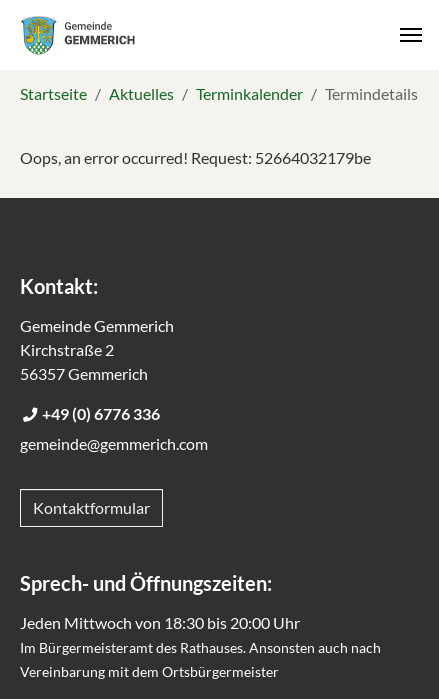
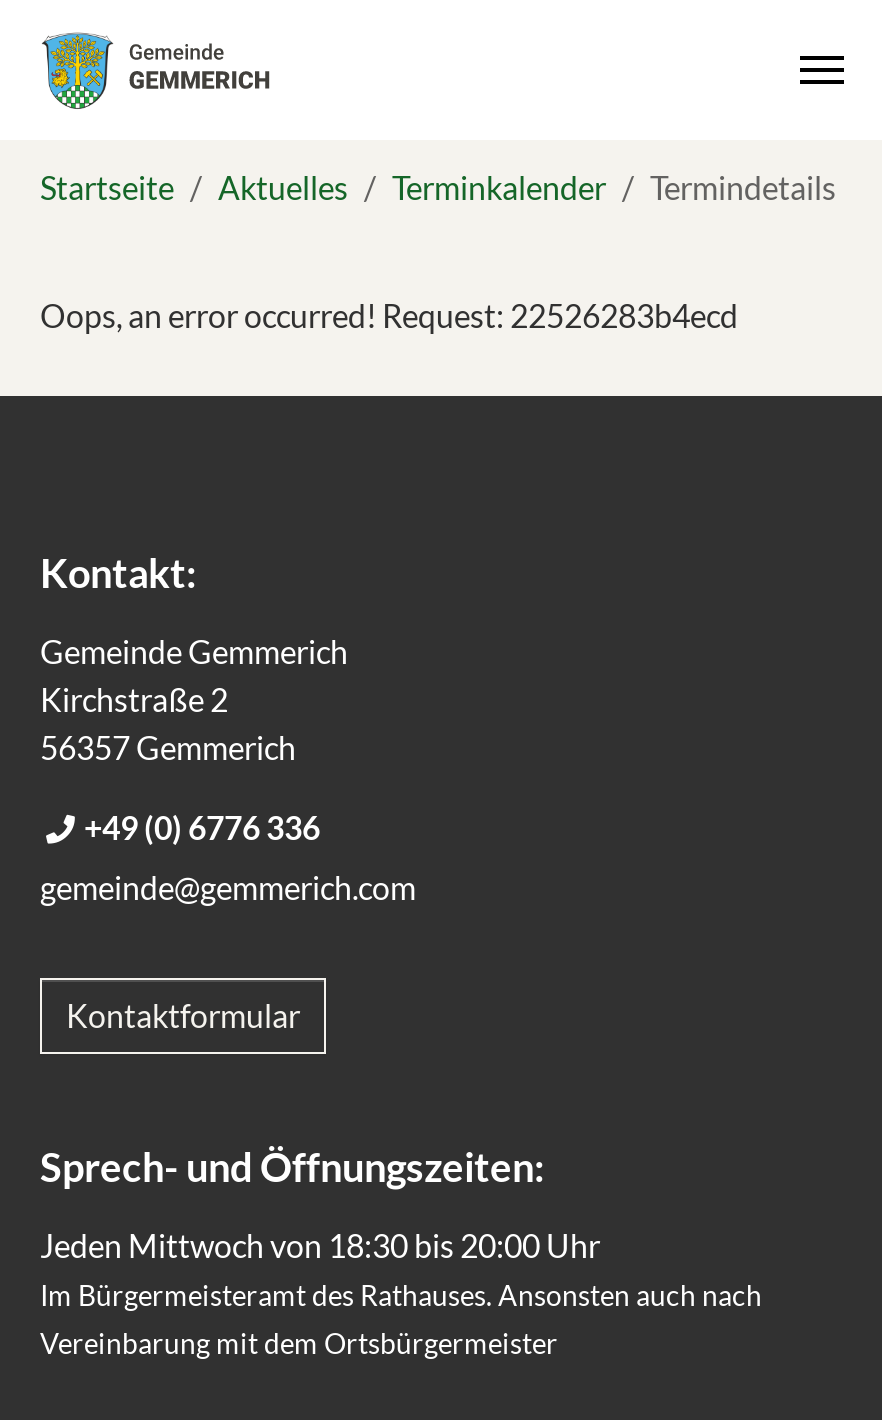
[20,148,371,167] Oops, an error occurred! Request: 52664032179be -> [40,296,738,334] Oops, an error occurred! Request: 22526283b4ecd

